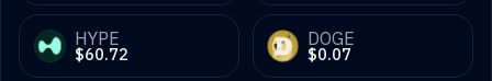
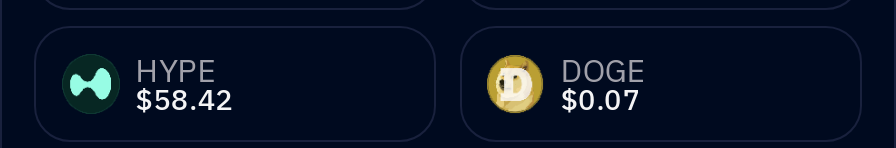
[74,44,128,65] $60.72 -> [135,80,233,118] $58.42

